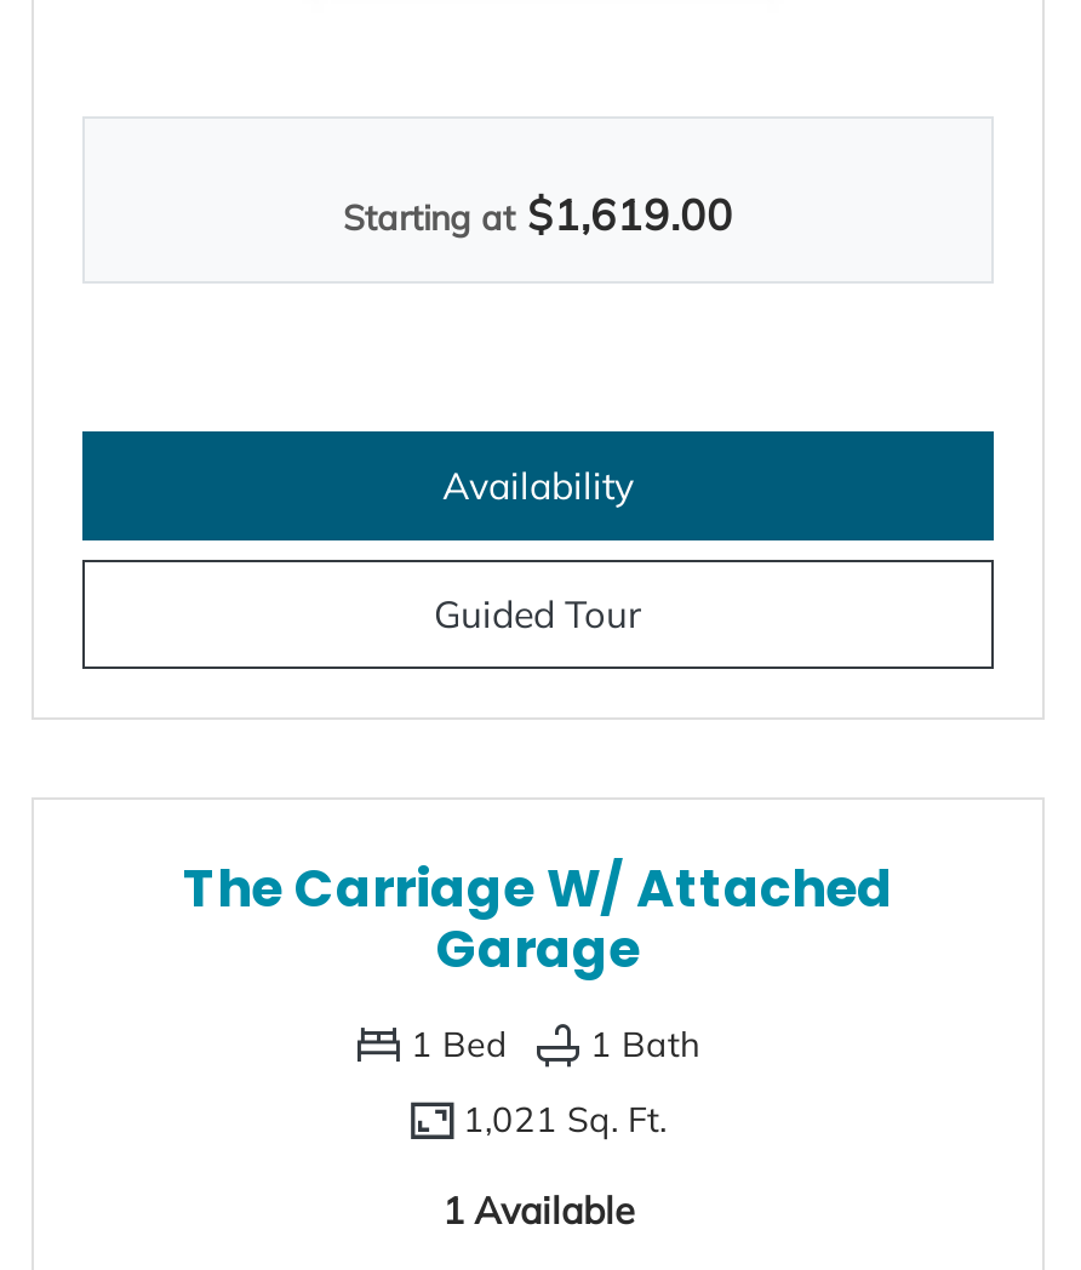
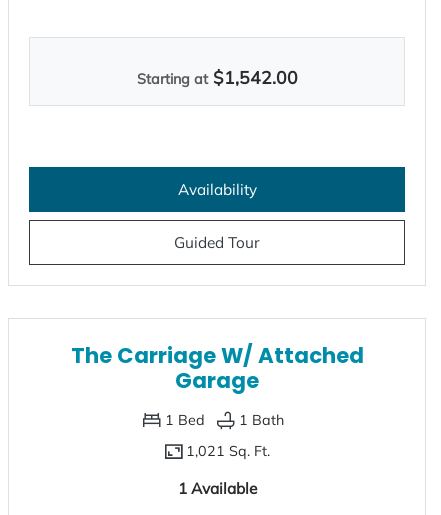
[343,186,733,239] Starting at $1,619.00 -> [136,66,297,88] Starting at $1,542.00

